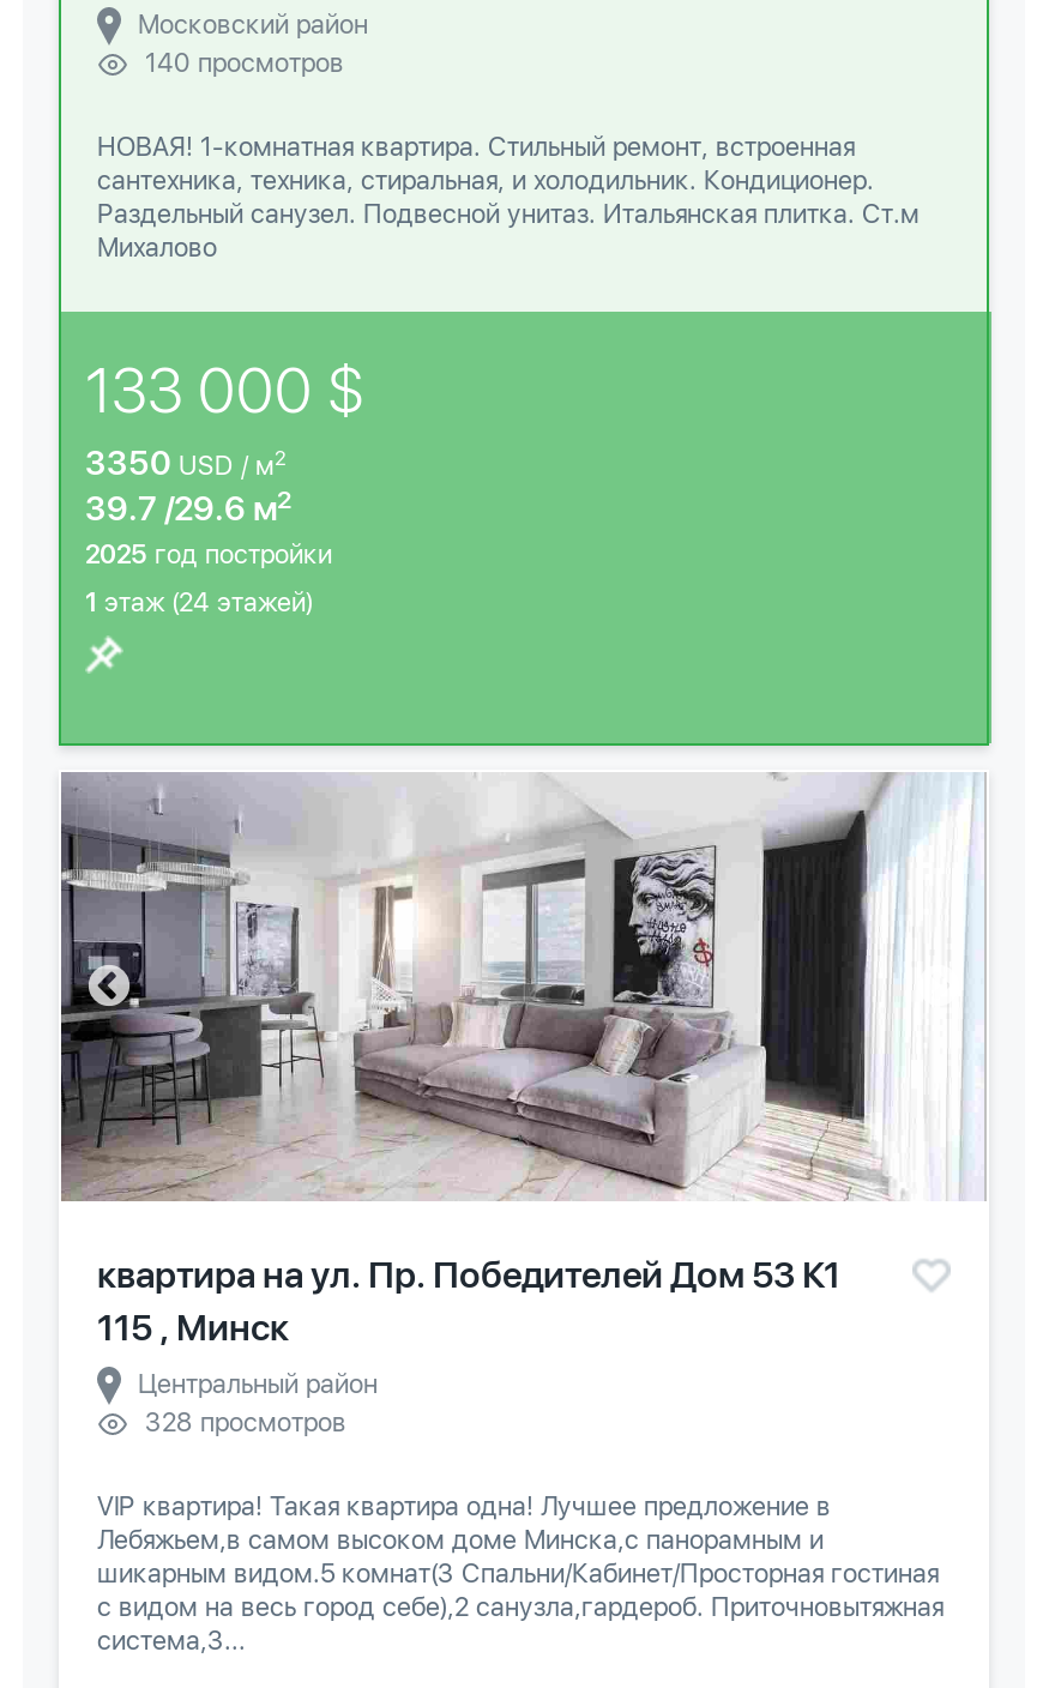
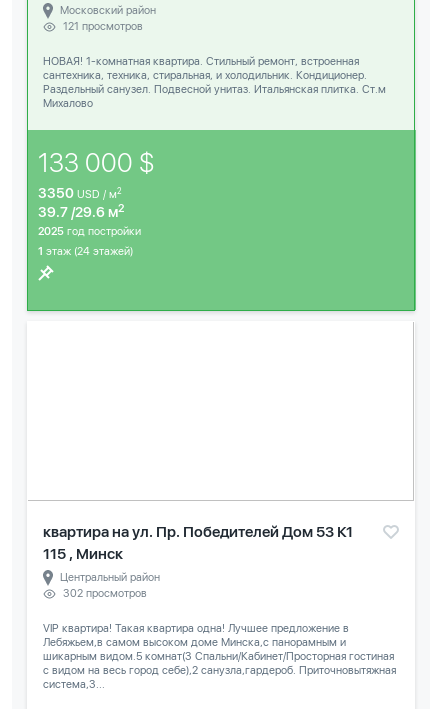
[145,48,344,79] 140 просмотров -> [63,20,143,33] 121 просмотров
[59,770,979,1201] [image] -> none
[145,1408,346,1439] 328 просмотров -> [63,587,147,600] 302 просмотров

